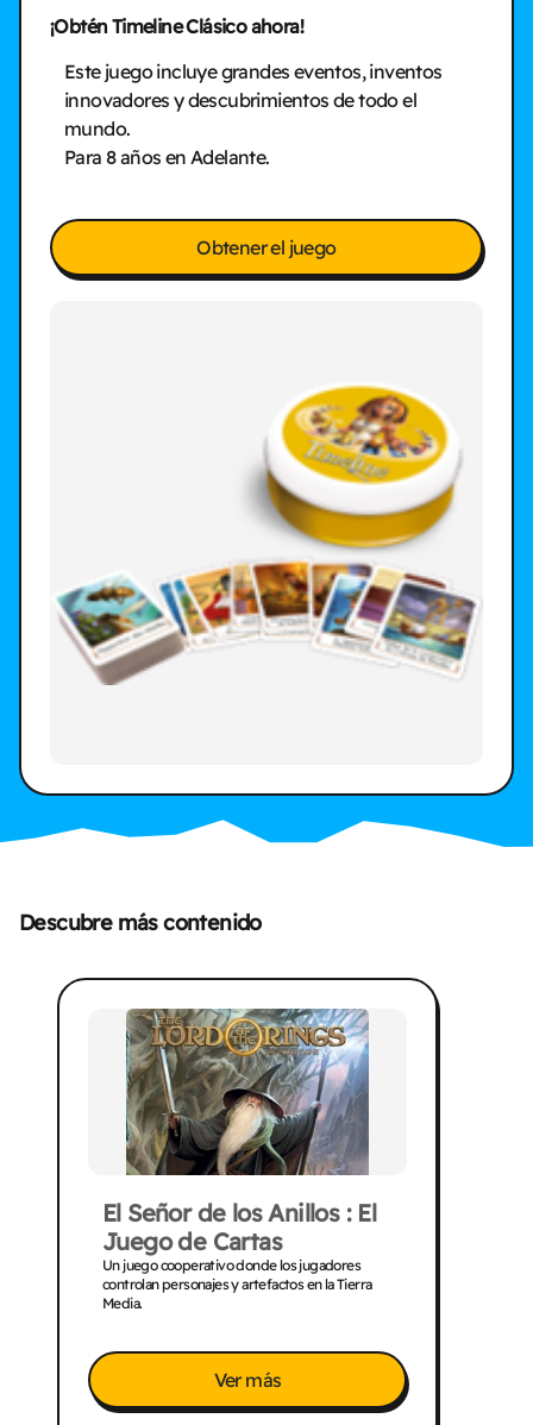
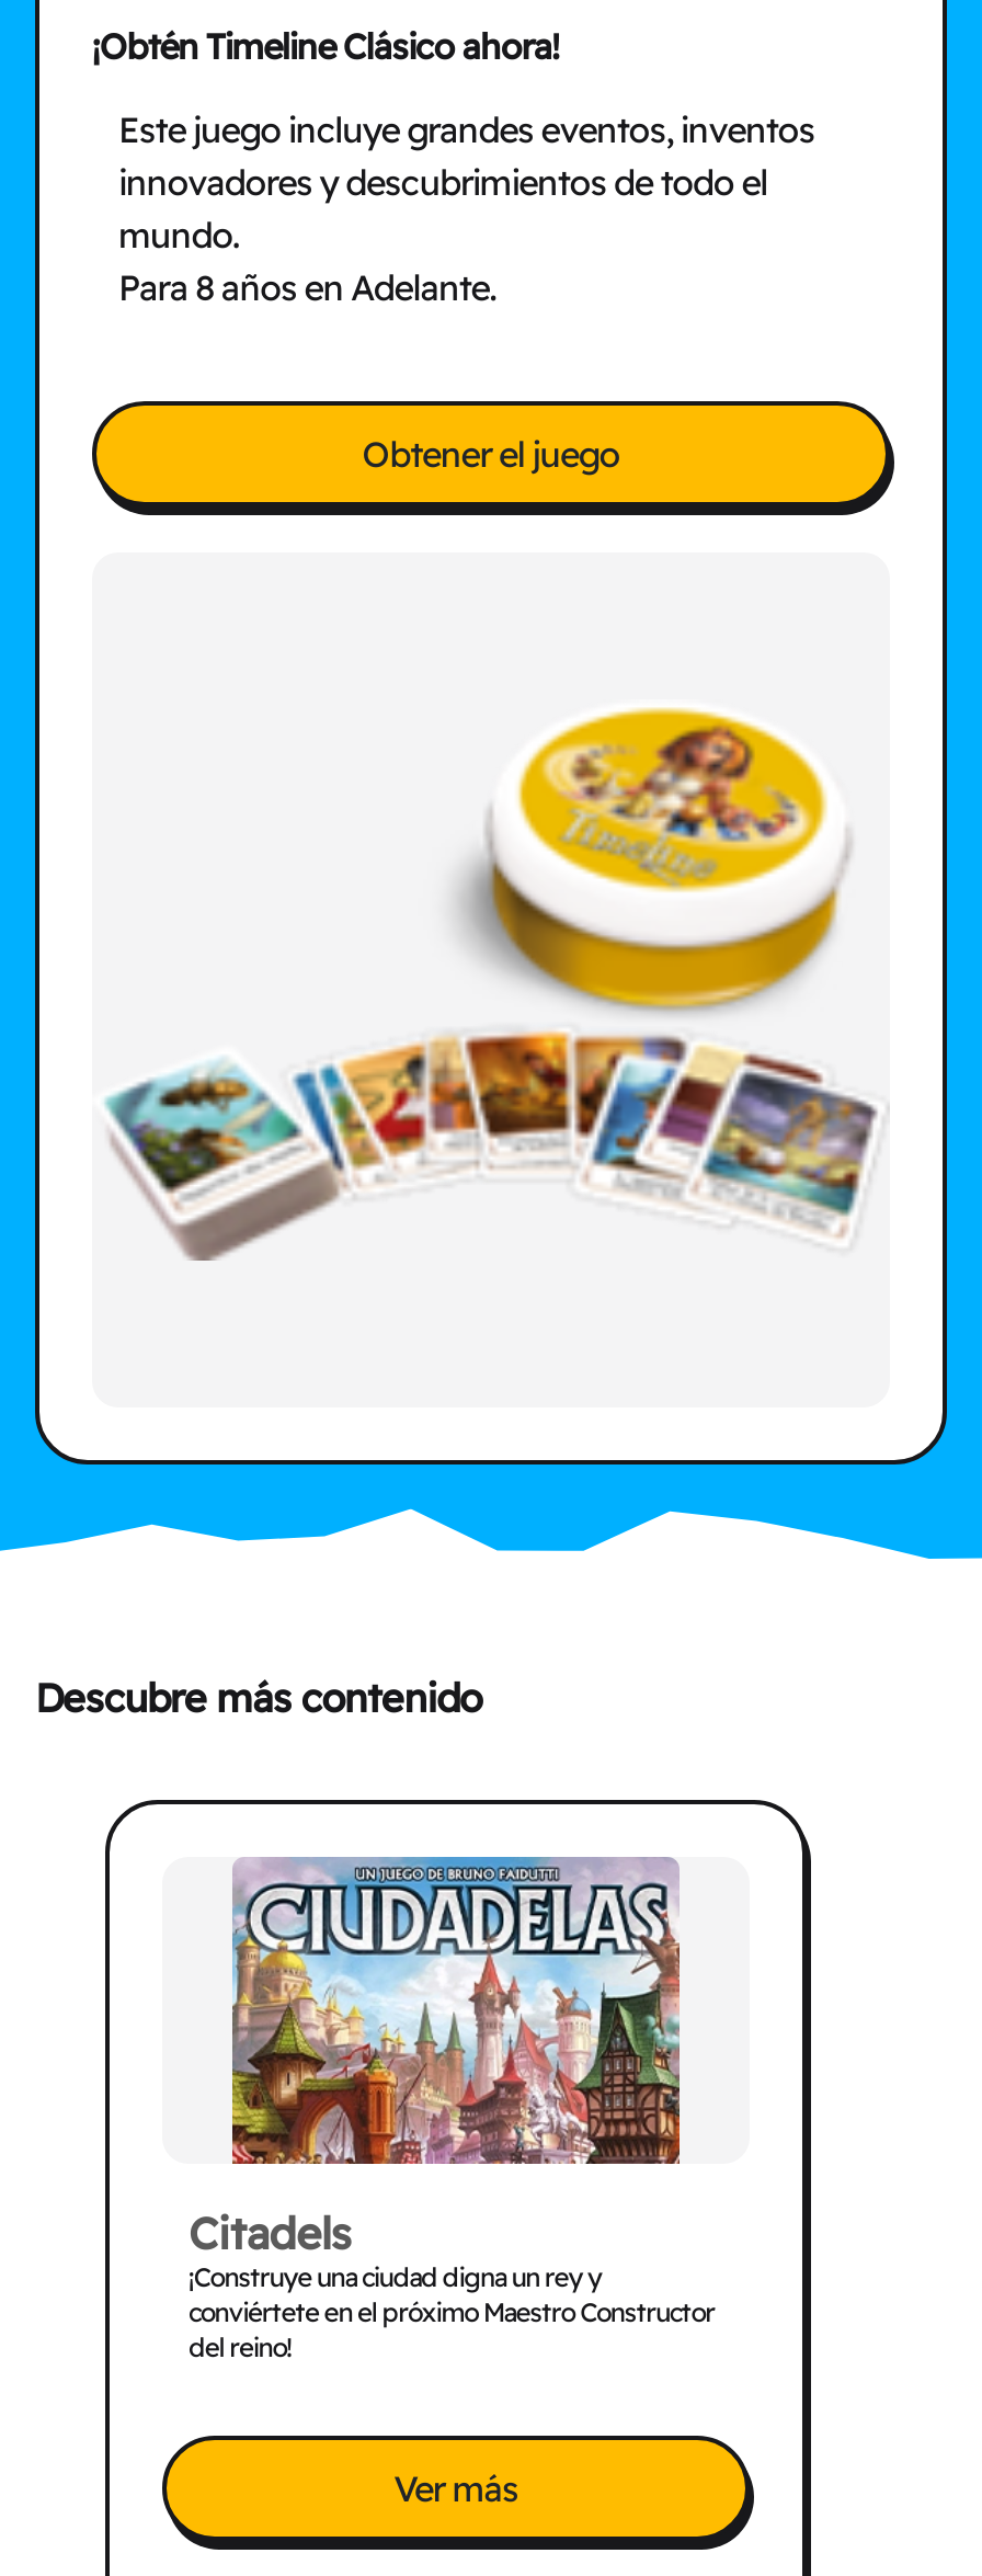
[102,1009,376,1312] [image] | El Señor de los Anillos : El | Juego de Cartas | Un juego cooperativo donde los jugadores | controlan personajes y artefactos en la Tierra | Media. -> [189,1855,715,2363] [image] | Citadels | ¡Construye una ciudad digna un rey y | conviértete en el próximo Maestro Constructor | del reino!

